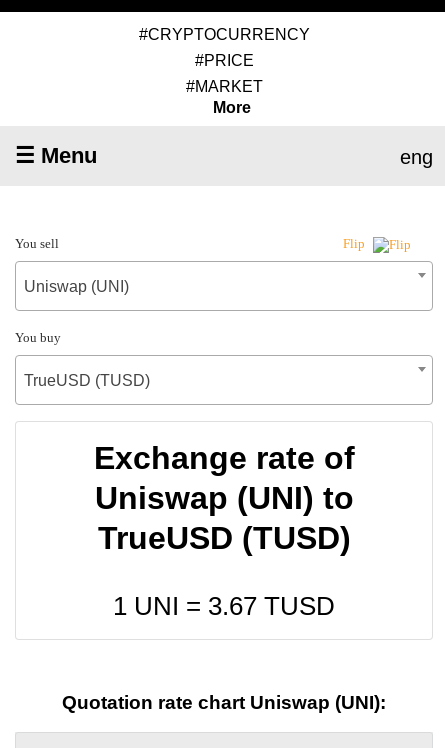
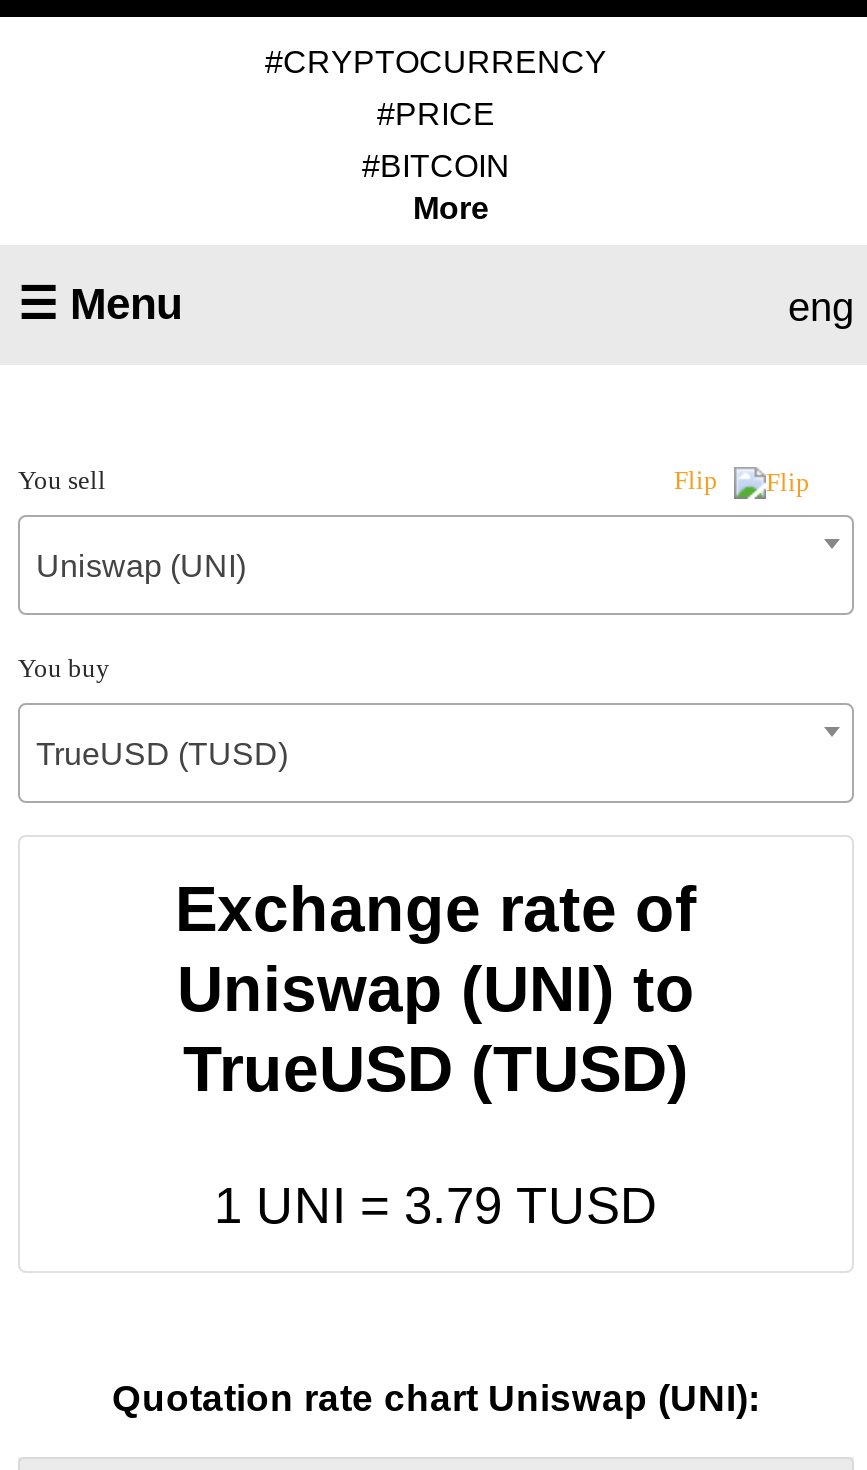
[185,78,262,95] #MARKET -> [362,148,510,182] #BITCOIN
[113,592,335,620] 1 UNI = 3.67 TUSD -> [214,1176,658,1232] 1 UNI = 3.79 TUSD

